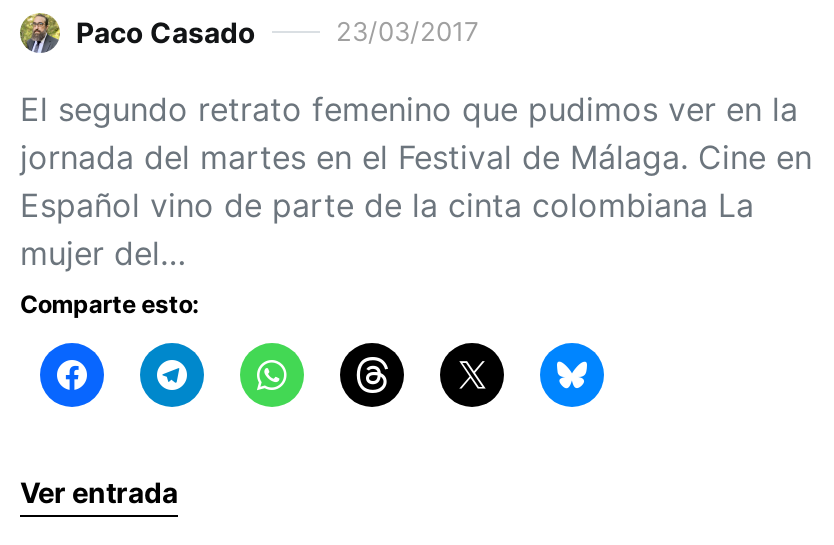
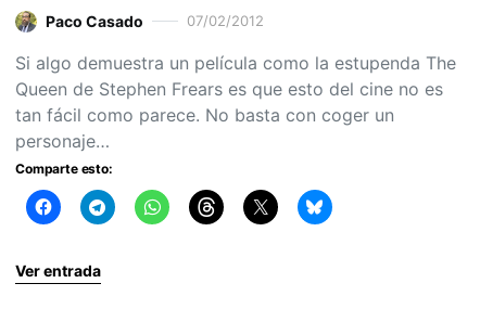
[336,16,478,48] 23/03/2017 -> [187,12,264,30] 07/02/2012
[20,90,812,274] El segundo retrato femenino que pudimos ver en la | jornada del martes en el Festival de Málaga. Cine en | Español vino de parte de la cinta colombiana La | mujer del… -> [15,52,456,152] Si algo demuestra un película como la estupenda The | Queen de Stephen Frears es que esto del cine no es | tan fácil como parece. No basta con coger un | personaje…

